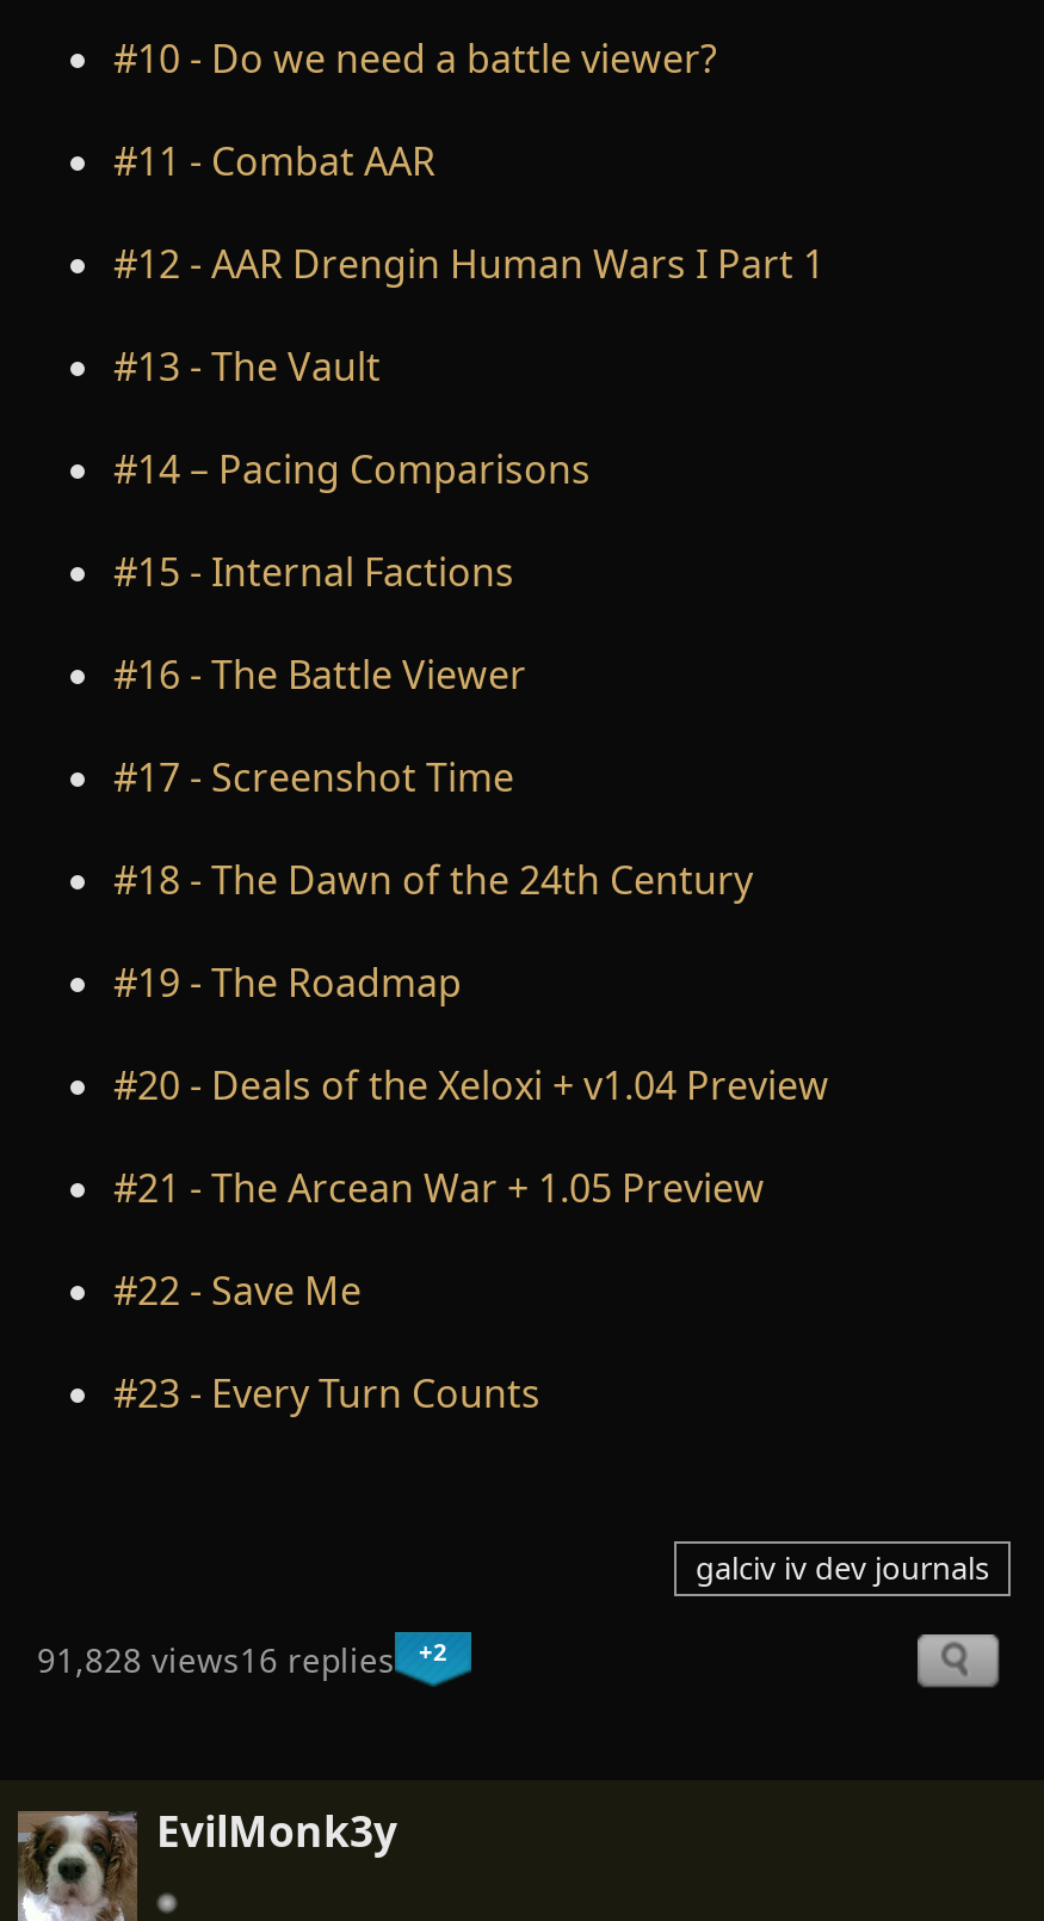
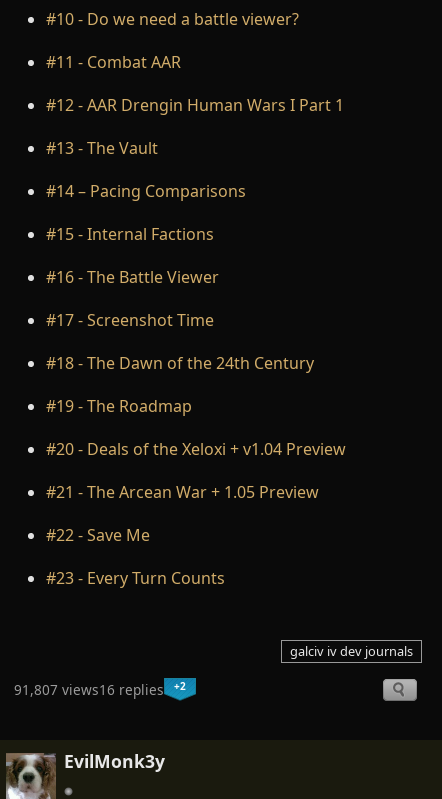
[37,1636,395,1681] 91,828 views16 replies -> [14,679,164,698] 91,807 views16 replies

